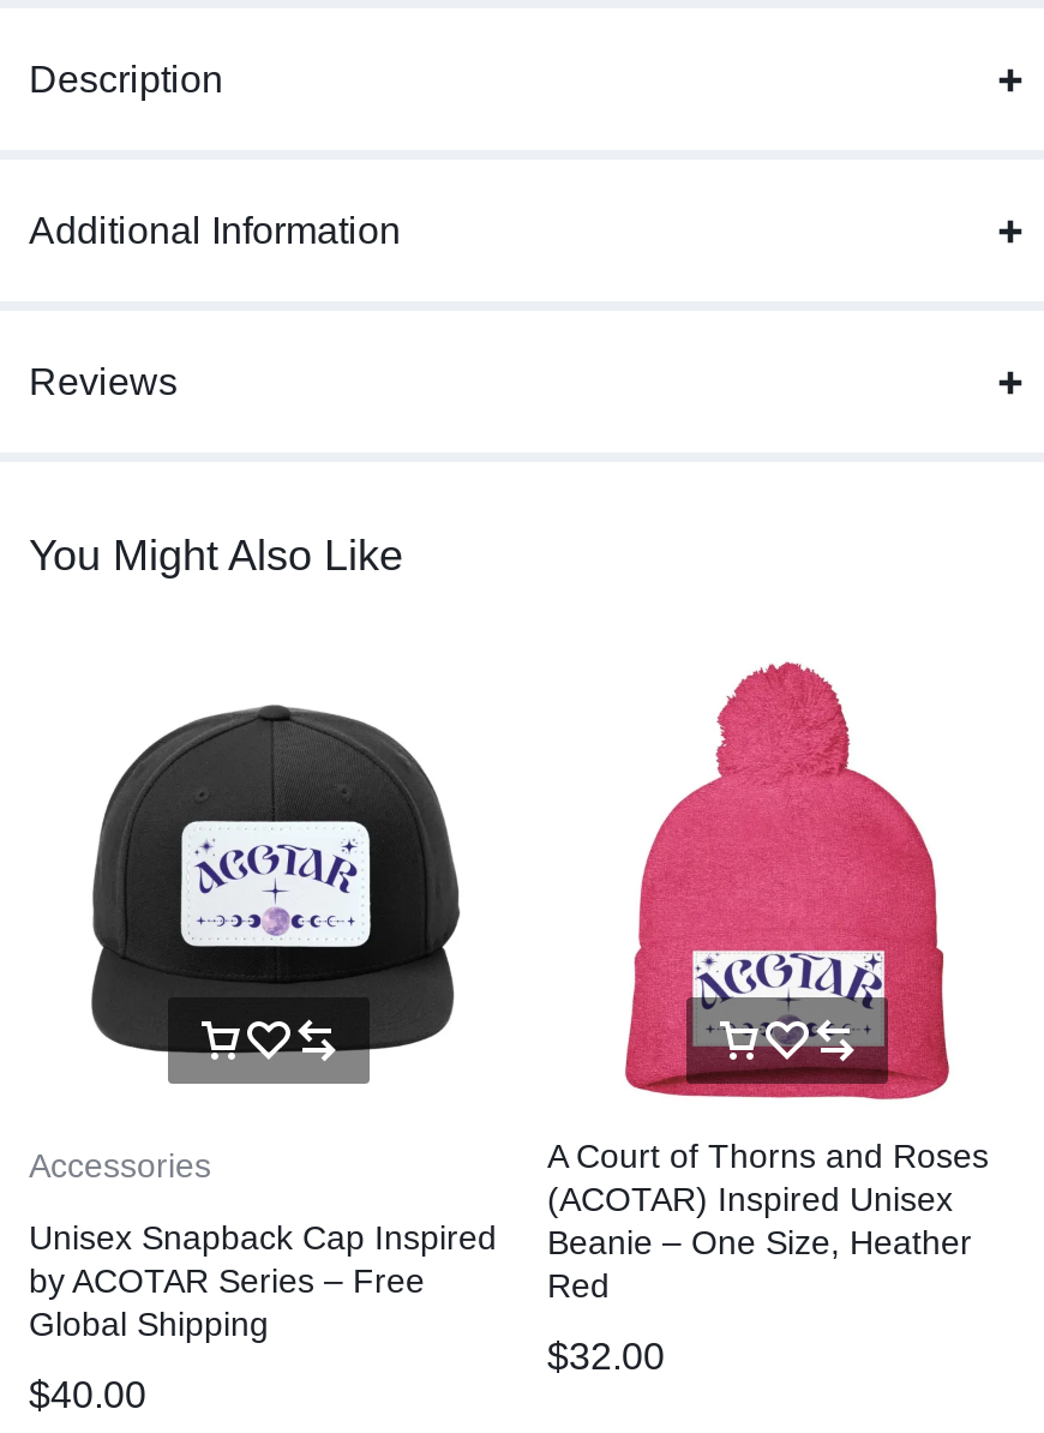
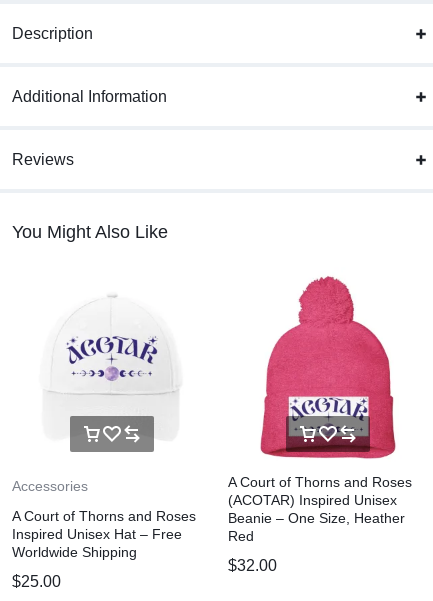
[89,704,463,1055] [image] -> [38,295,192,439] [image]
[29,1218,497,1343] Unisex Snapback Cap Inspired | by ACOTAR Series – Free | Global Shipping -> [12,508,196,560] A Court of Thorns and Roses | Inspired Unisex Hat – Free | Worldwide Shipping
[29,1374,146,1415] $40.00 -> [12,573,61,590] $25.00

